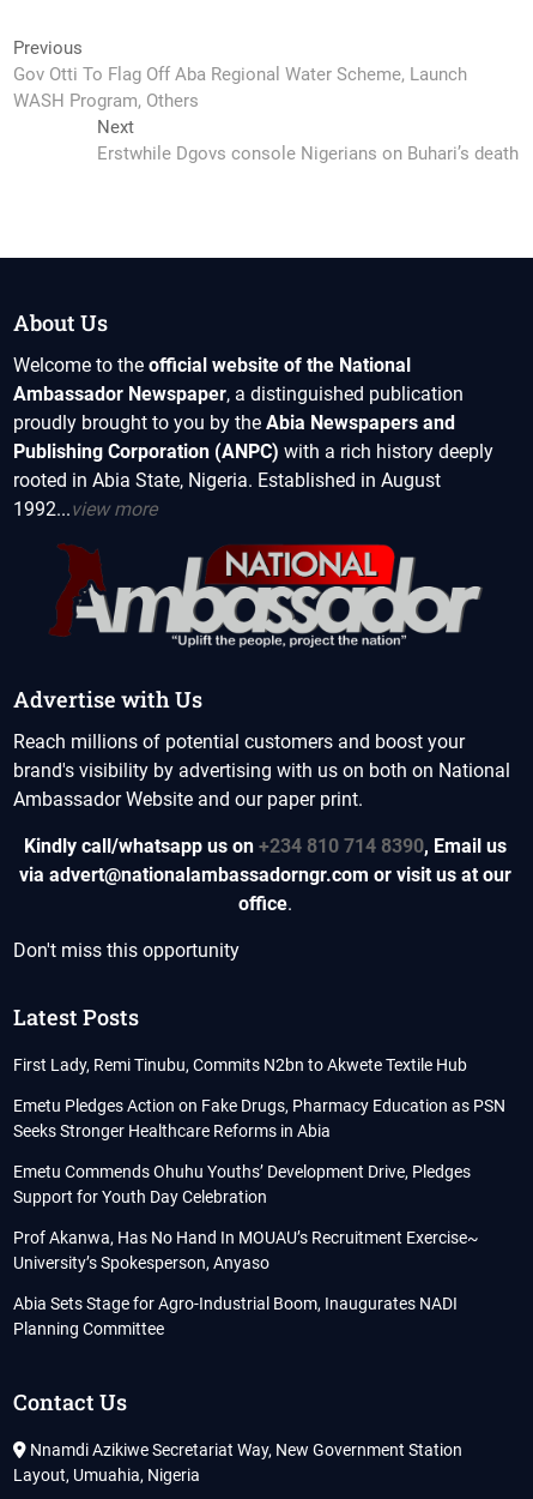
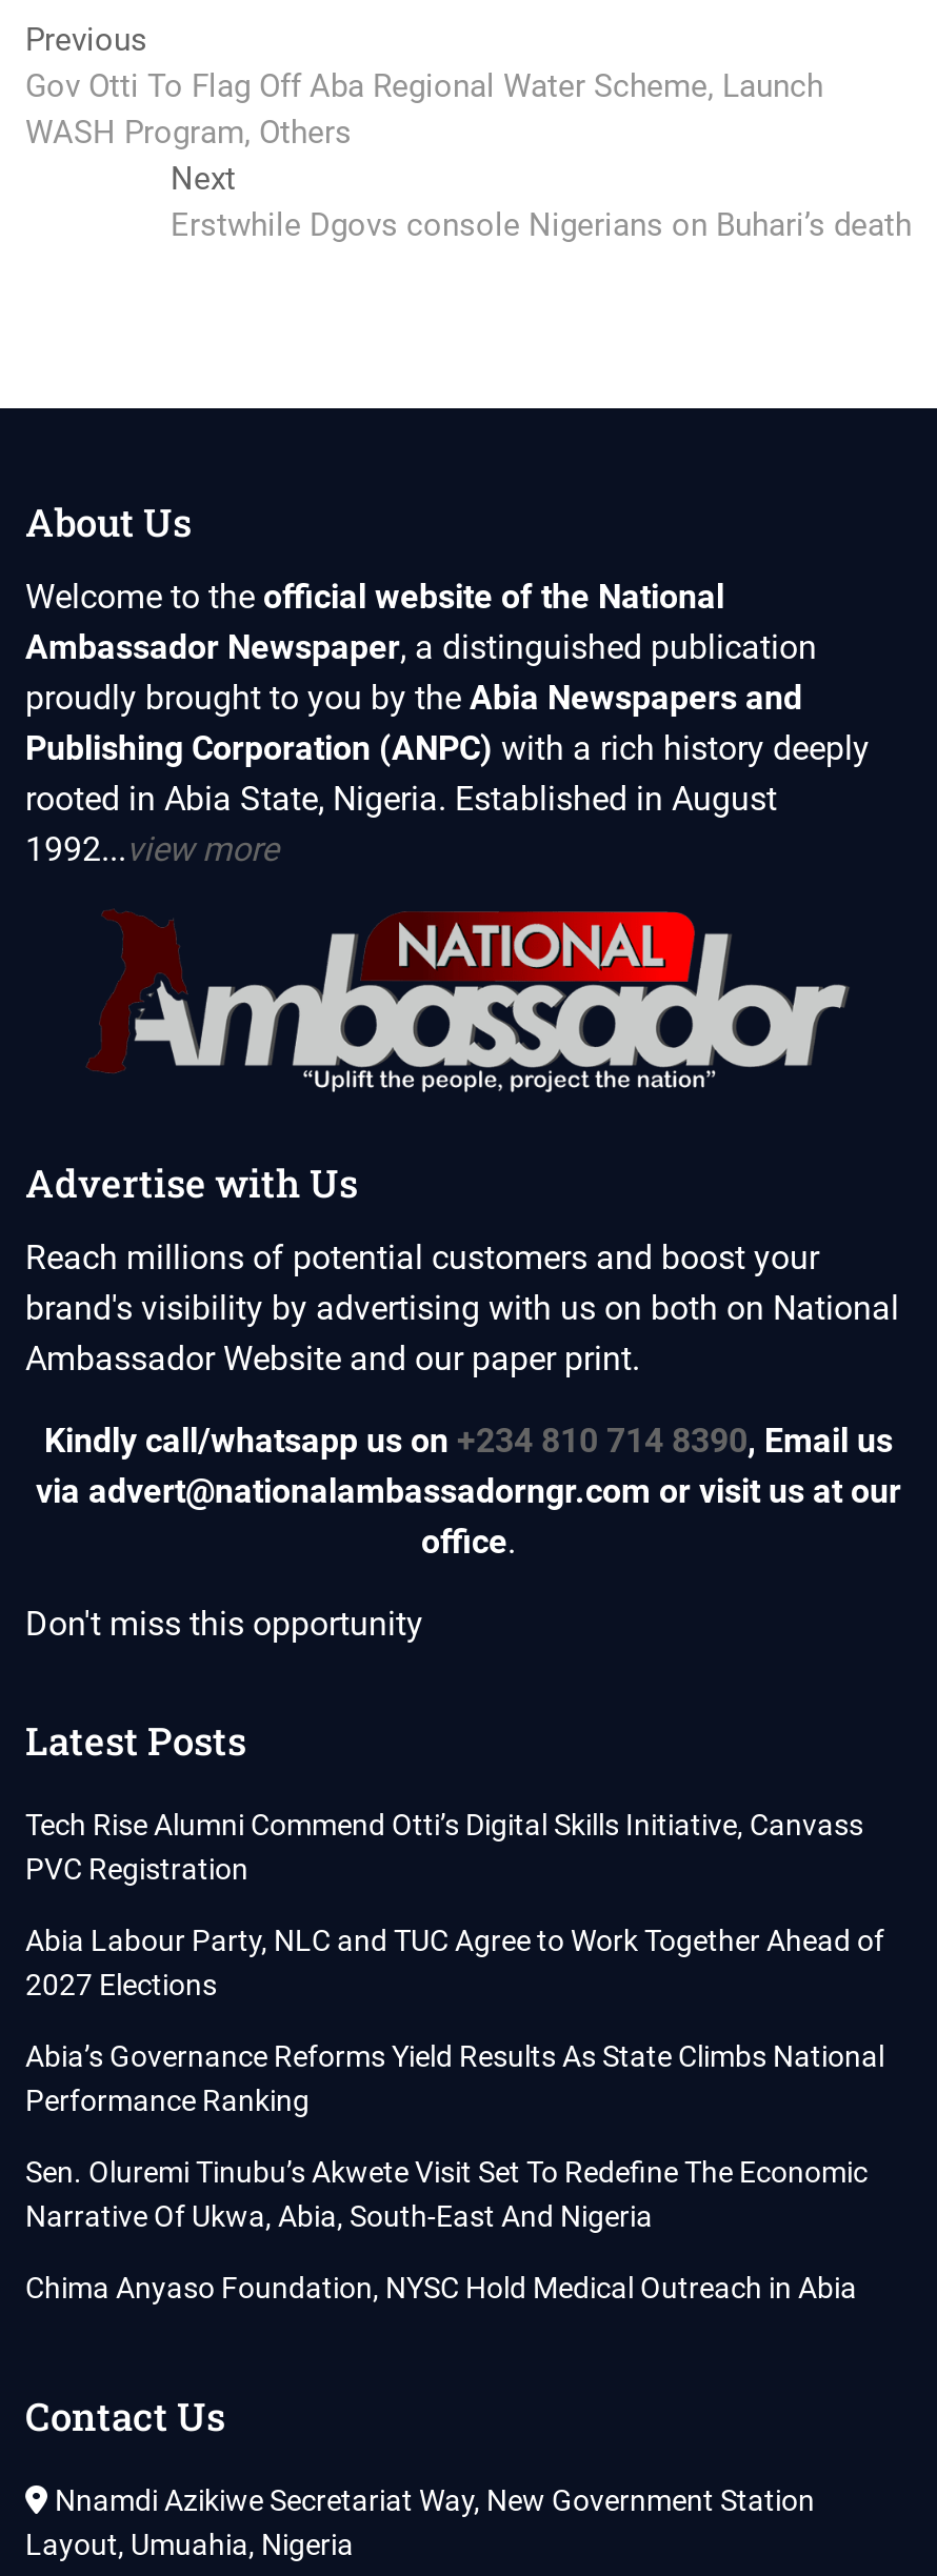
[14,1055,468,1074] First Lady, Remi Tinubu, Commits N2bn to Akwete Textile Hub -> [25,1808,863,1885] Tech Rise Alumni Commend Otti’s Digital Skills Initiative, Canvass | PVC Registration
[14,1096,506,1140] Emetu Pledges Action on Fake Drugs, Pharmacy Education as PSN | Seeks Stronger Healthcare Reforms in Abia -> [25,1923,884,2001] Abia Labour Party, NLC and TUC Agree to Work Together Ahead of | 2027 Elections
[14,1162,471,1206] Emetu Commends Ohuhu Youths’ Development Drive, Pledges | Support for Youth Day Celebration -> [25,2039,884,2117] Abia’s Governance Reforms Yield Results As State Climbs National | Performance Ranking
[14,1228,480,1272] Prof Akanwa, Has No Hand In MOUAU’s Recruitment Exercise~ | University’s Spokesperson, Anyaso -> [25,2155,867,2233] Sen. Oluremi Tinubu’s Akwete Visit Set To Redefine The Economic | Narrative Of Ukwa, Abia, South-East And Nigeria
[14,1294,458,1338] Abia Sets Stage for Agro-Industrial Boom, Inaugurates NADI | Planning Committee -> [25,2271,857,2304] Chima Anyaso Foundation, NYSC Hold Medical Outreach in Abia

